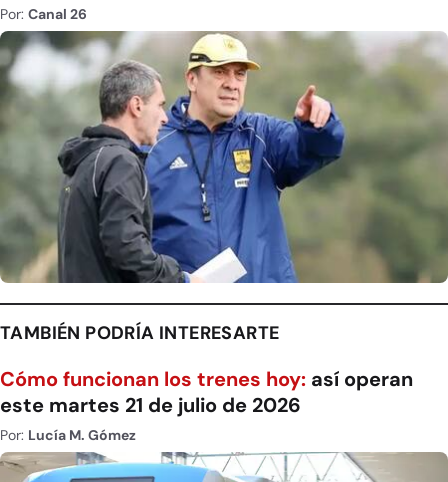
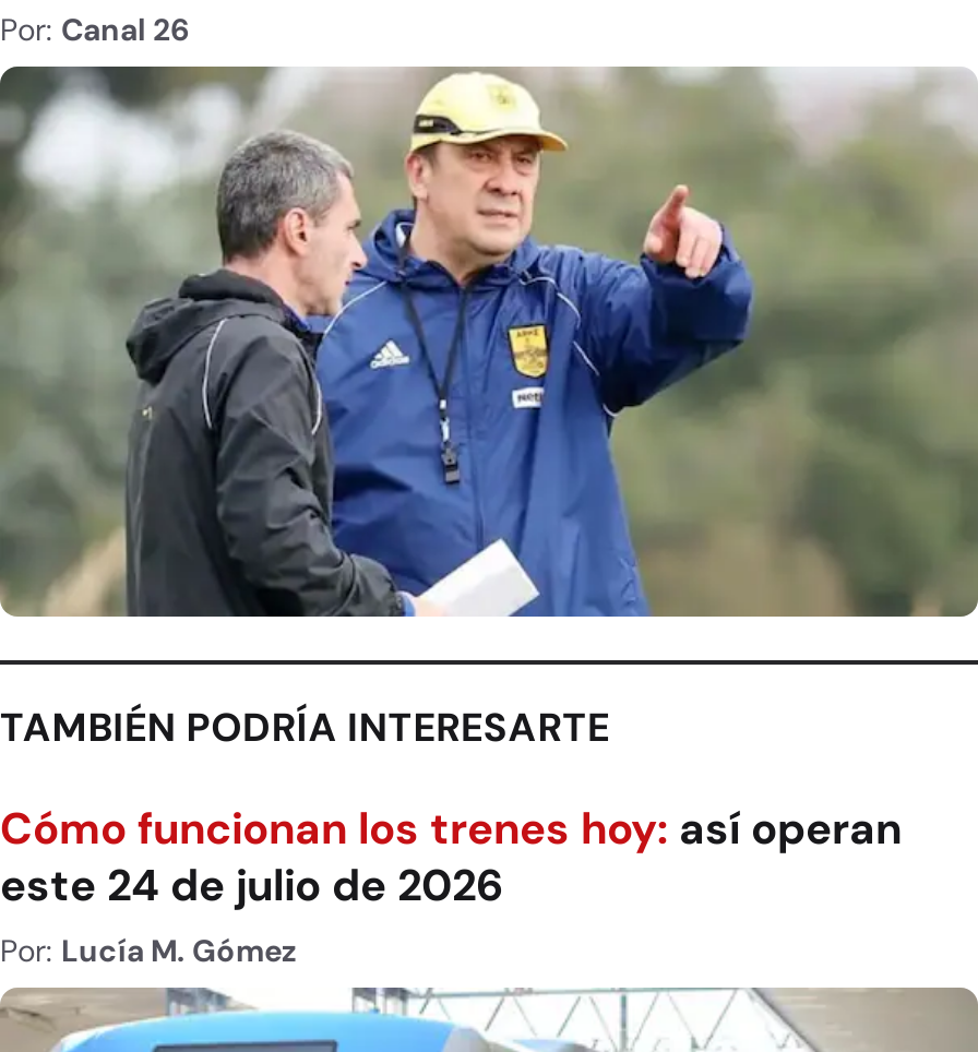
[0,392,301,418] este martes 21 de julio de 2026 -> [0,855,504,912] este 24 de julio de 2026

